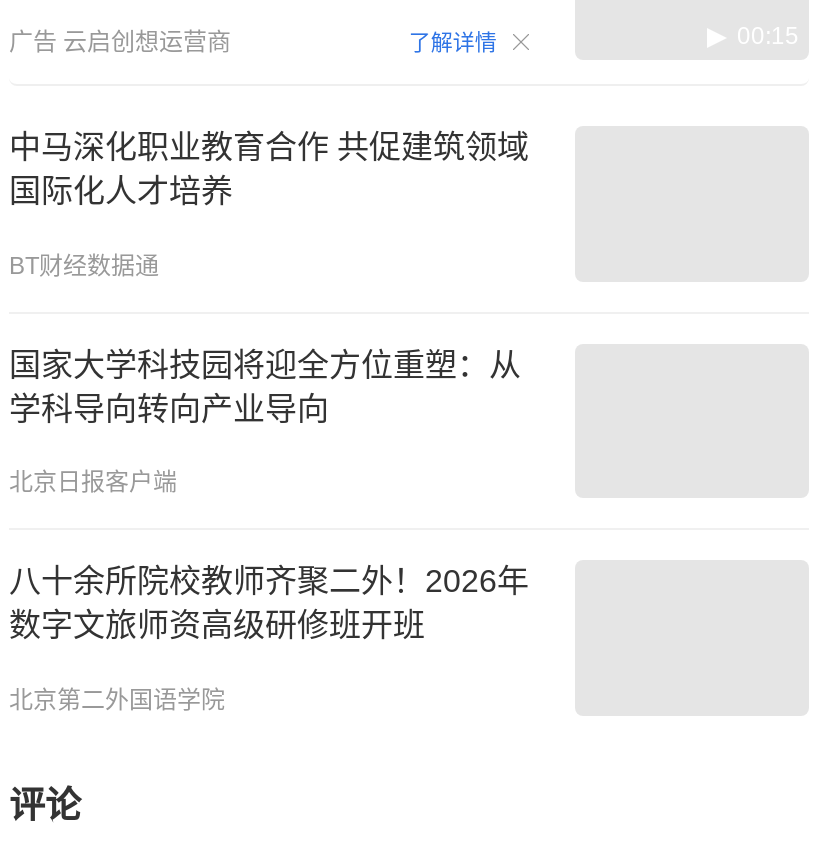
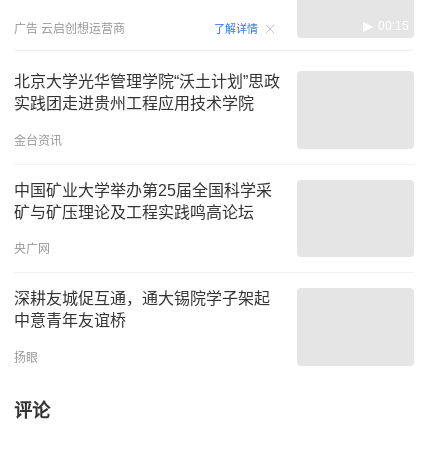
[9,130,529,208] 中马深化职业教育合作 共促建筑领域 | 国际化人才培养 -> [14,73,280,112] 北京大学光华管理学院“沃土计划”思政 | 实践团走进贵州工程应用技术学院
[9,251,159,279] BT财经数据通 -> [14,134,62,148] 金台资讯
[9,347,521,425] 国家大学科技园将迎全方位重塑：从 | 学科导向转向产业导向 -> [14,182,272,221] 中国矿业大学举办第25届全国科学采 | 矿与矿压理论及工程实践鸣高论坛
[9,469,177,497] 北京日报客户端 -> [14,242,50,256] 央广网
[9,565,529,643] 八十余所院校教师齐聚二外！2026年 | 数字文旅师资高级研修班开班 -> [14,290,270,329] 深耕友城促互通，通大锡院学子架起 | 中意青年友谊桥
[9,686,225,714] 北京第二外国语学院 -> [14,351,38,365] 扬眼

